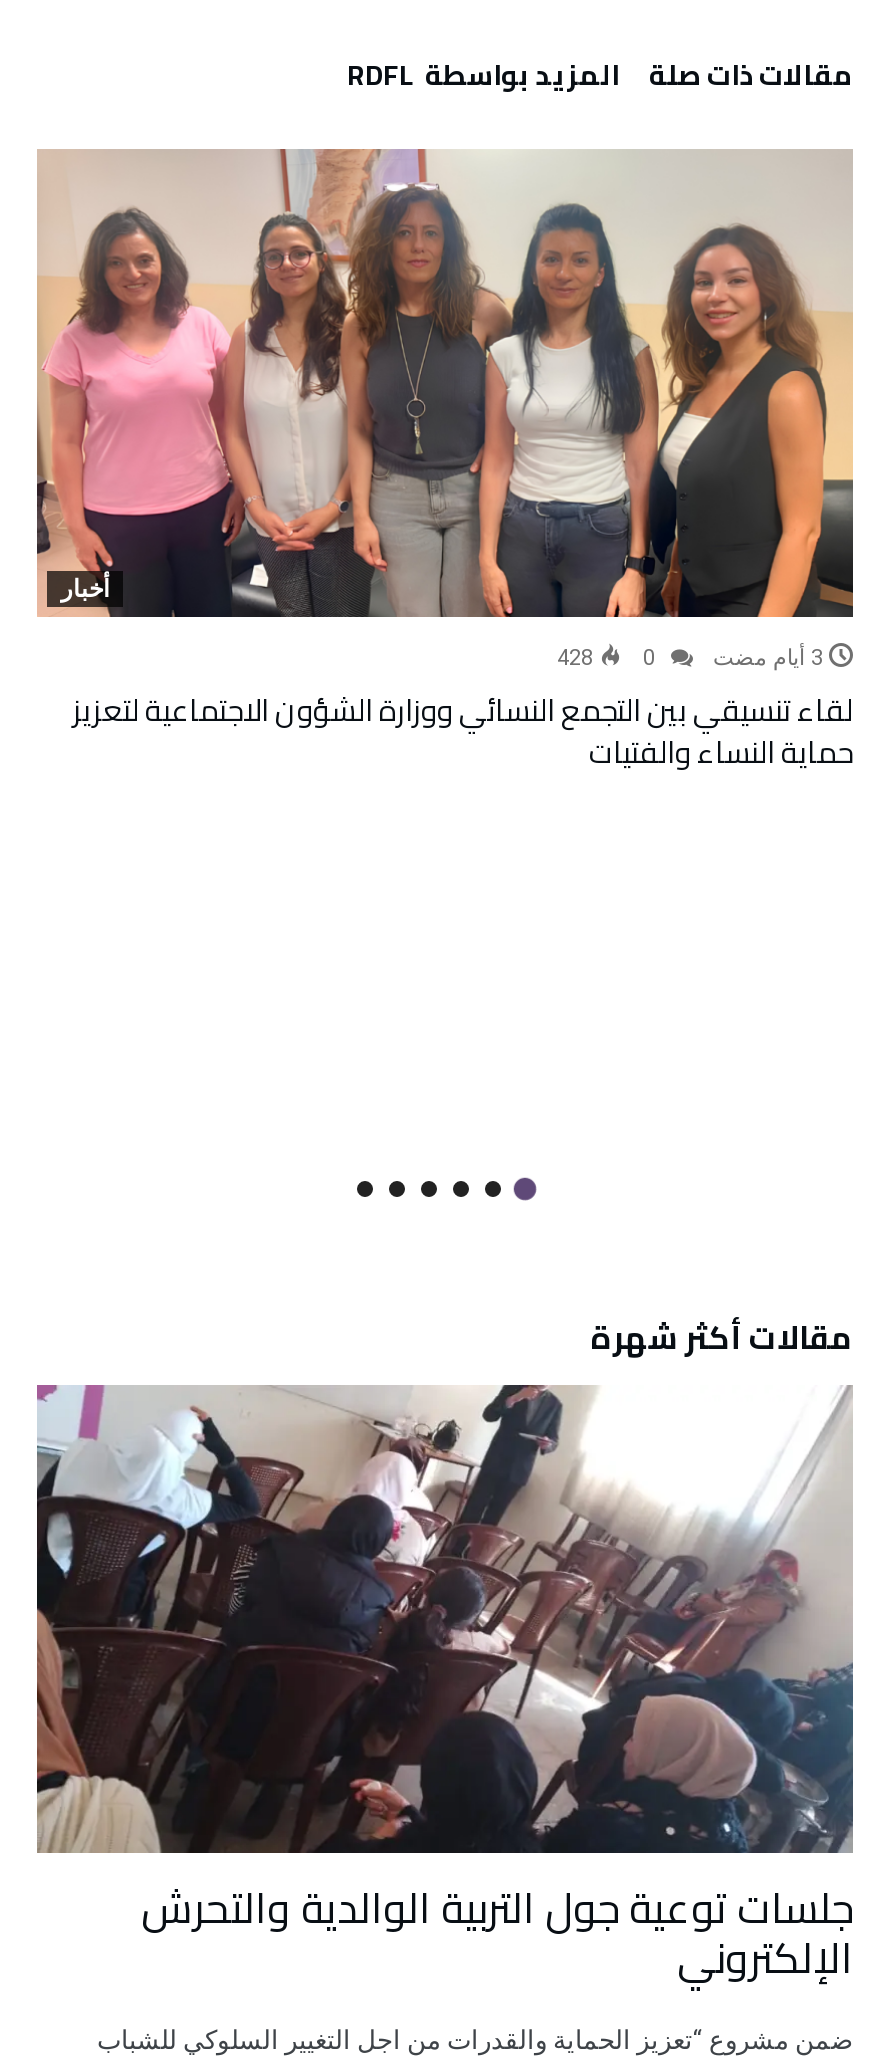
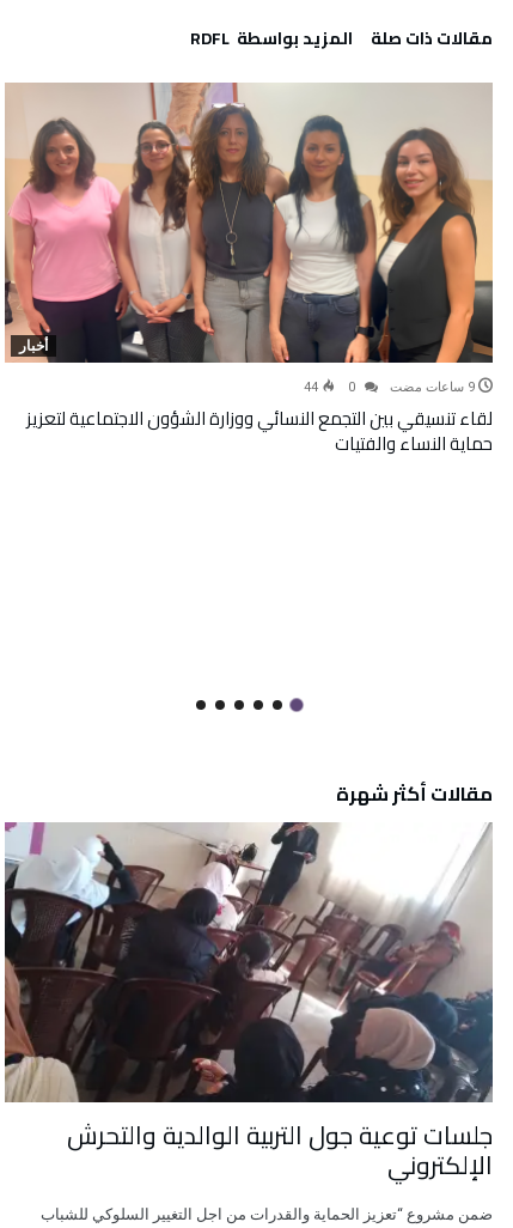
[557,645,593,671] 428 -> [304,379,318,395] 44

